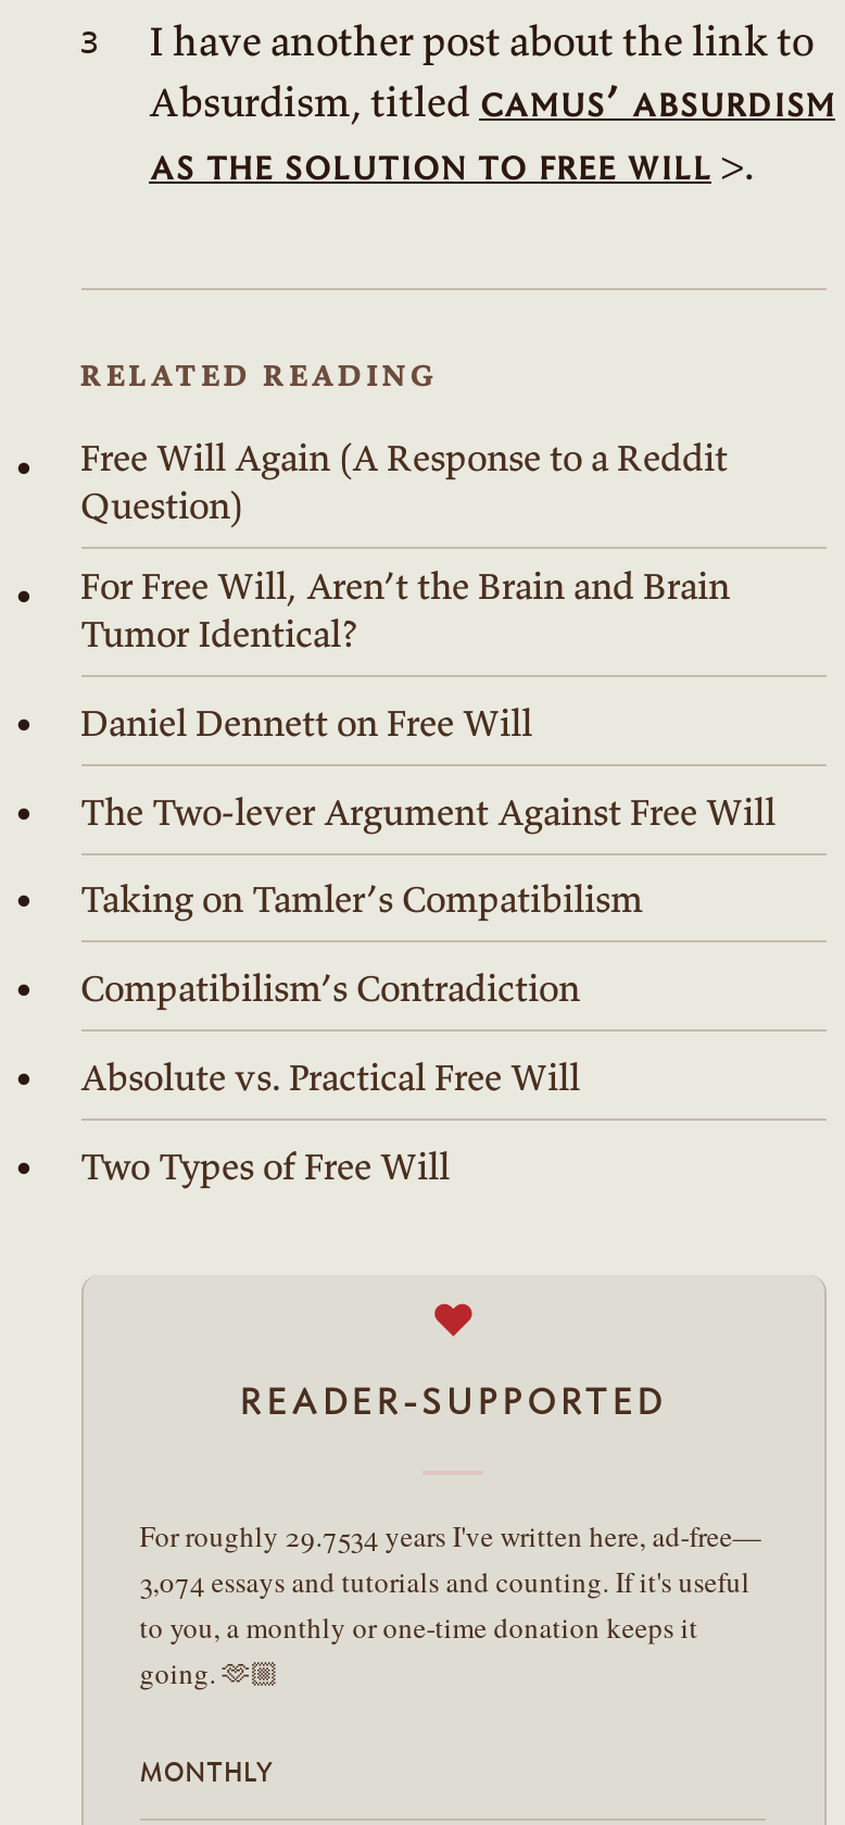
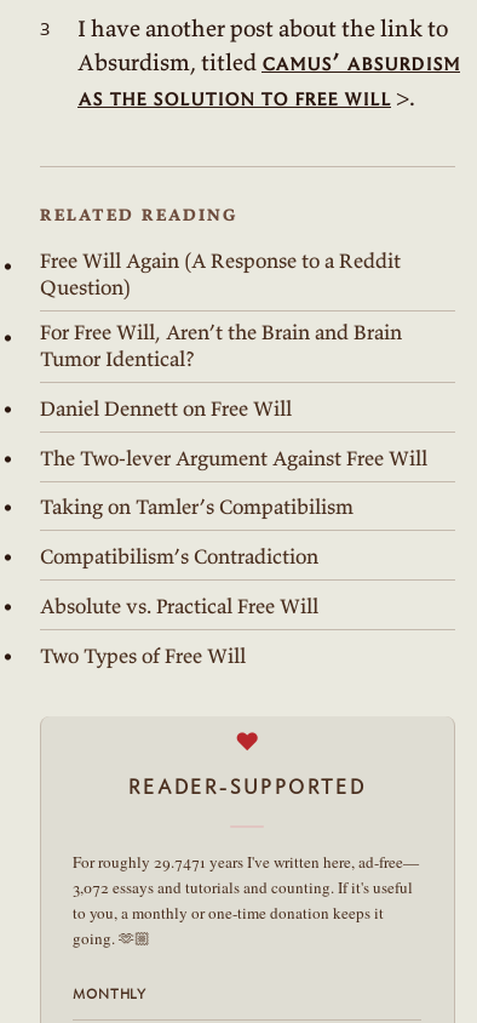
[140,1516,761,1555] For roughly 29.7534 years I've written here, ad-free— -> [72,851,419,873] For roughly 29.7471 years I've written here, ad-free—
[140,1562,750,1601] 3,074 essays and tutorials and counting. If it's useful -> [72,876,413,898] 3,072 essays and tutorials and counting. If it's useful

